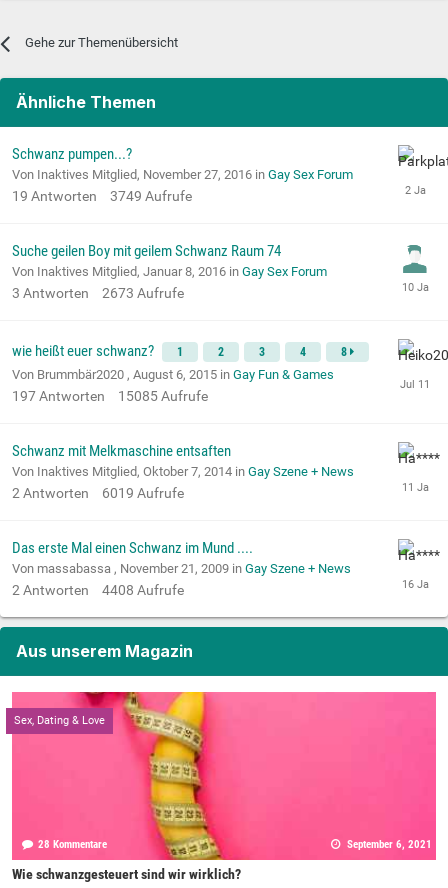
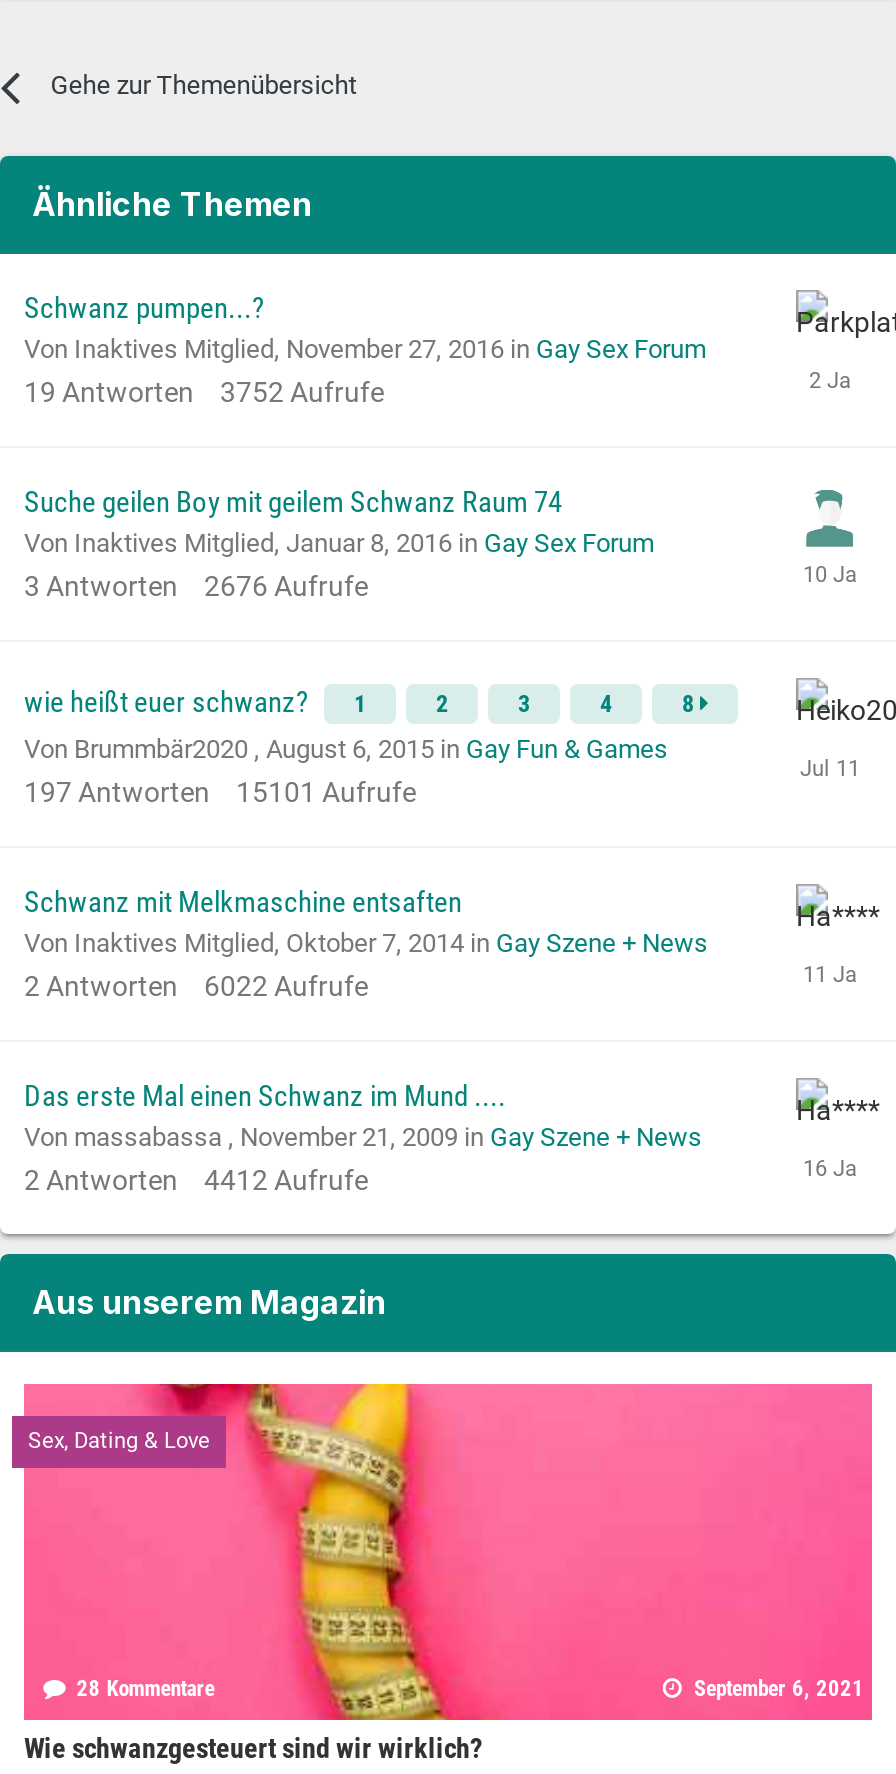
[12,188,192,204] 19 Antworten 3749 Aufrufe -> [24,377,384,409] 19 Antworten 3752 Aufrufe
[12,285,184,301] 3 Antworten 2673 Aufrufe -> [24,571,368,603] 3 Antworten 2676 Aufrufe
[12,388,208,404] 197 Antworten 15085 Aufrufe -> [24,777,416,809] 197 Antworten 15101 Aufrufe
[12,485,184,501] 2 Antworten 6019 Aufrufe -> [24,971,368,1003] 2 Antworten 6022 Aufrufe
[12,582,184,598] 2 Antworten 4408 Aufrufe -> [24,1165,368,1197] 2 Antworten 4412 Aufrufe

